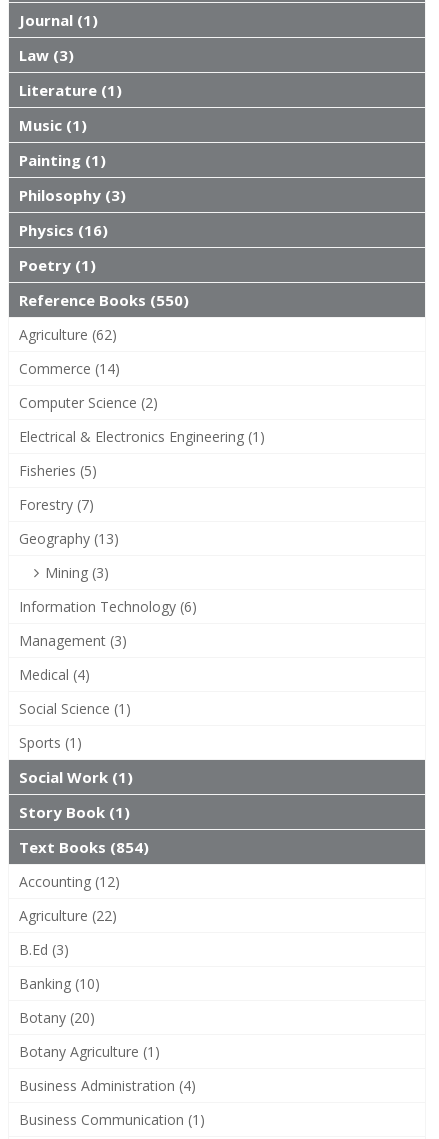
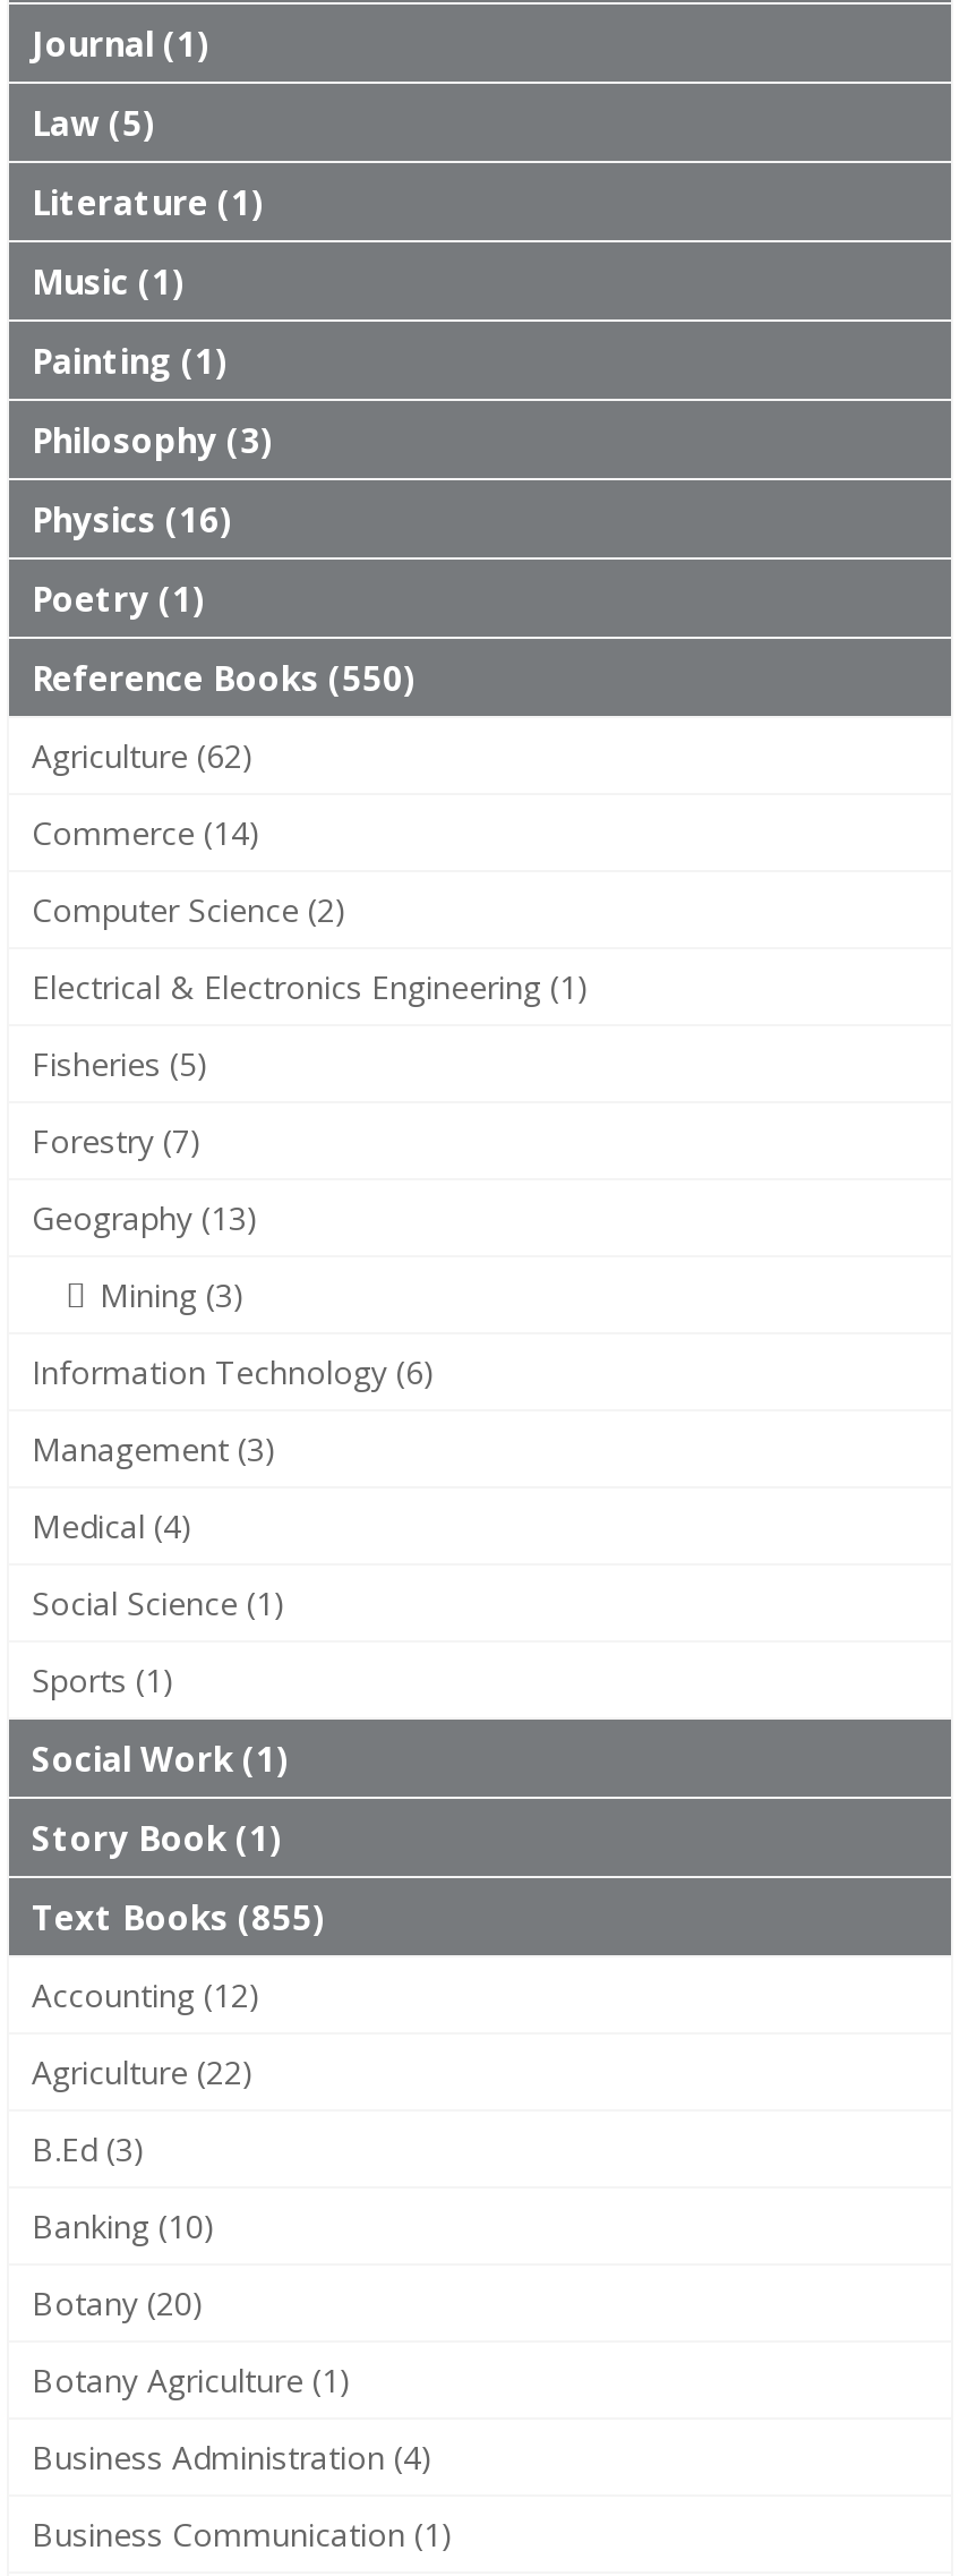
[19,45,74,65] Law (3) -> [32,99,156,144] Law (5)
[19,837,149,857] Text Books (854) -> [32,1893,326,1939] Text Books (855)

